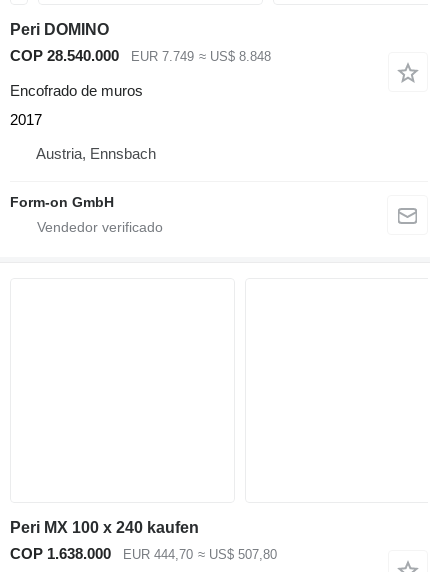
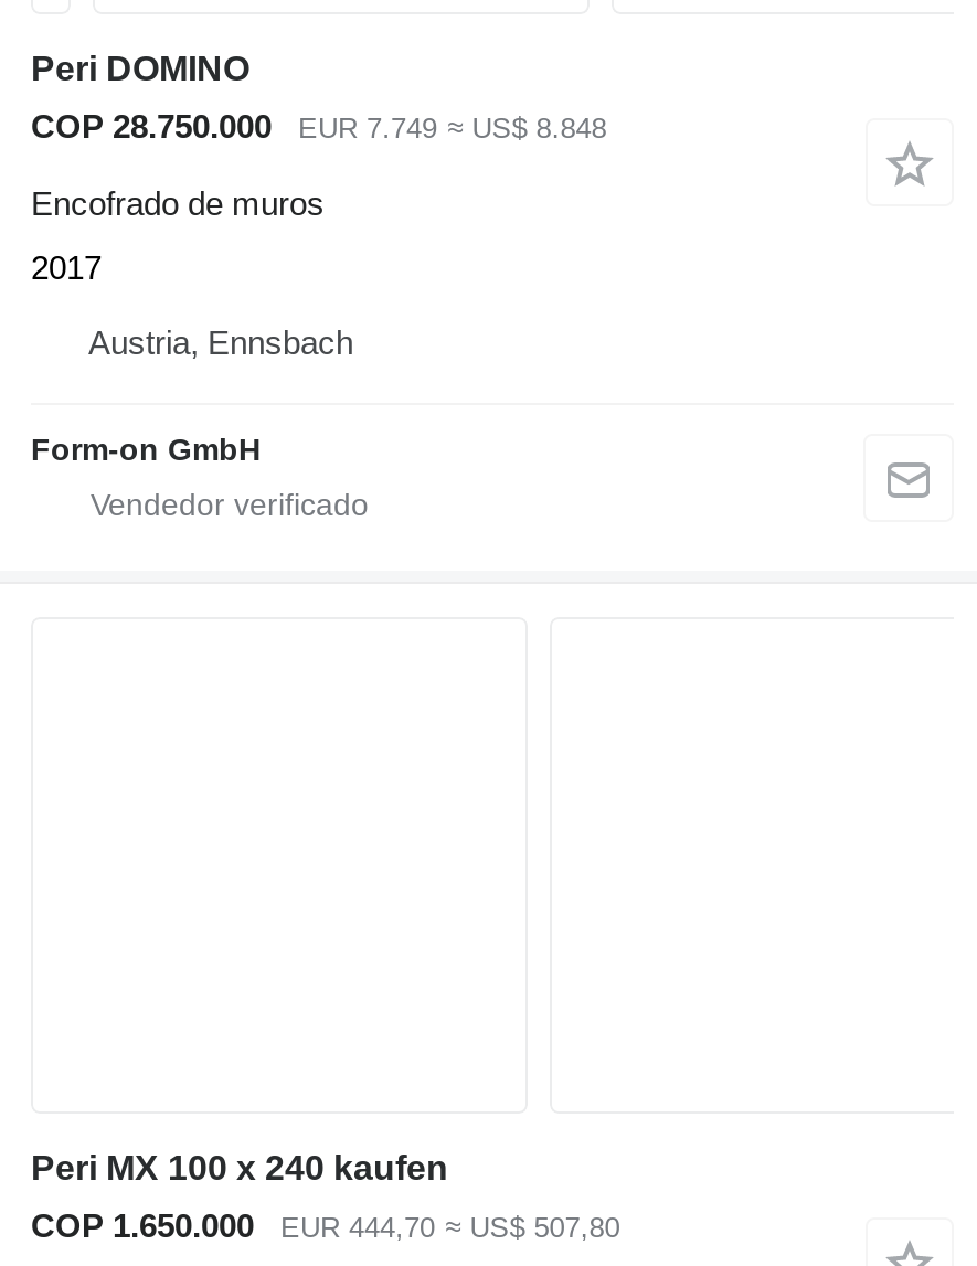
[10,47,119,64] COP 28.540.000 -> [31,107,272,145] COP 28.750.000
[10,544,111,561] COP 1.638.000 -> [31,1205,254,1243] COP 1.650.000

